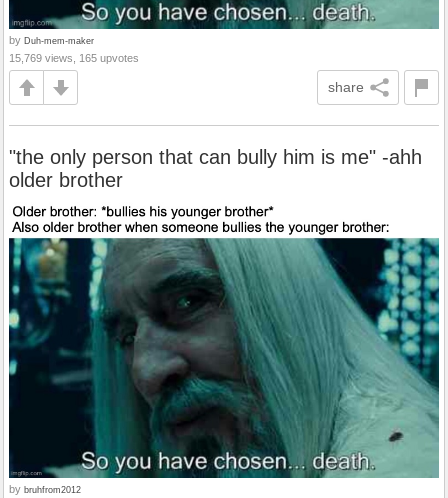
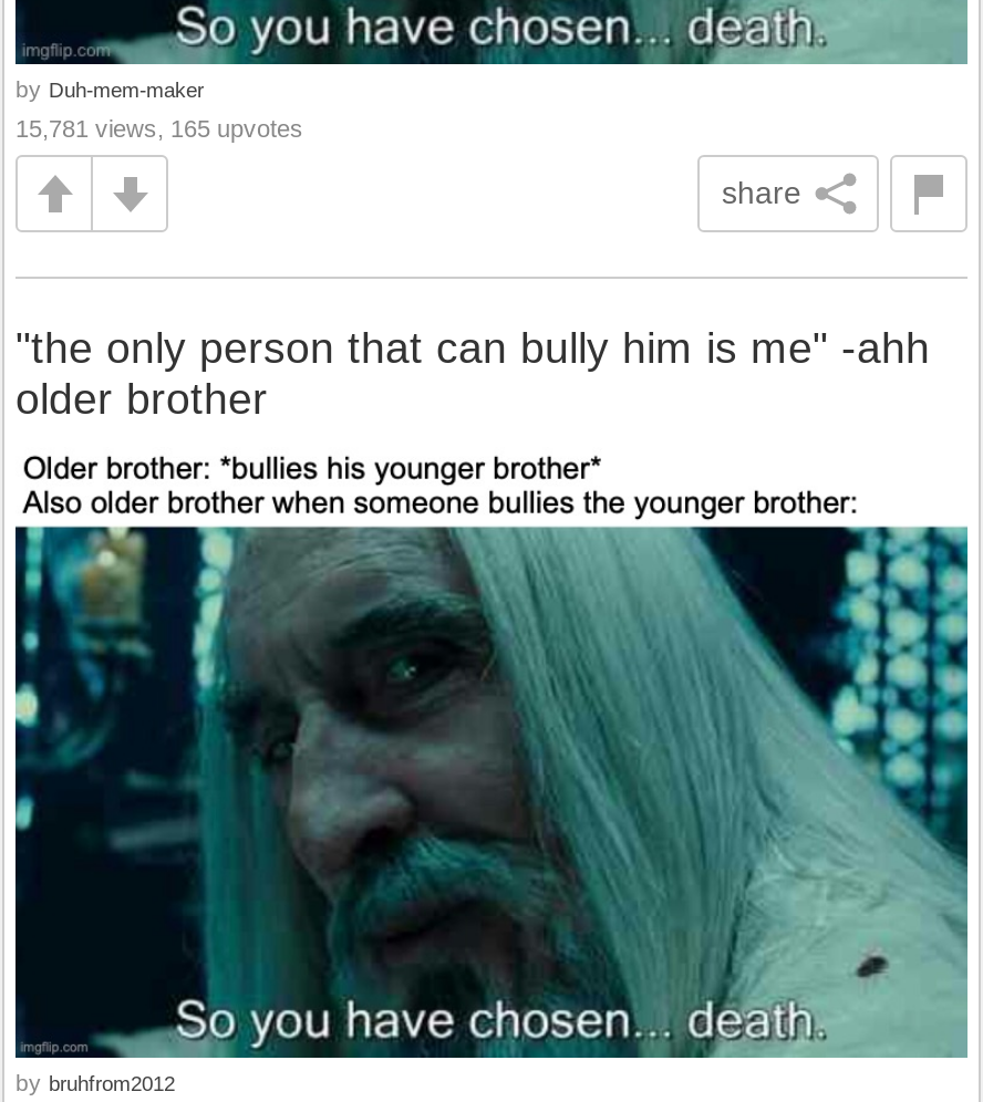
[9,52,139,64] 15,769 views, 165 upvotes -> [15,116,303,142] 15,781 views, 165 upvotes

